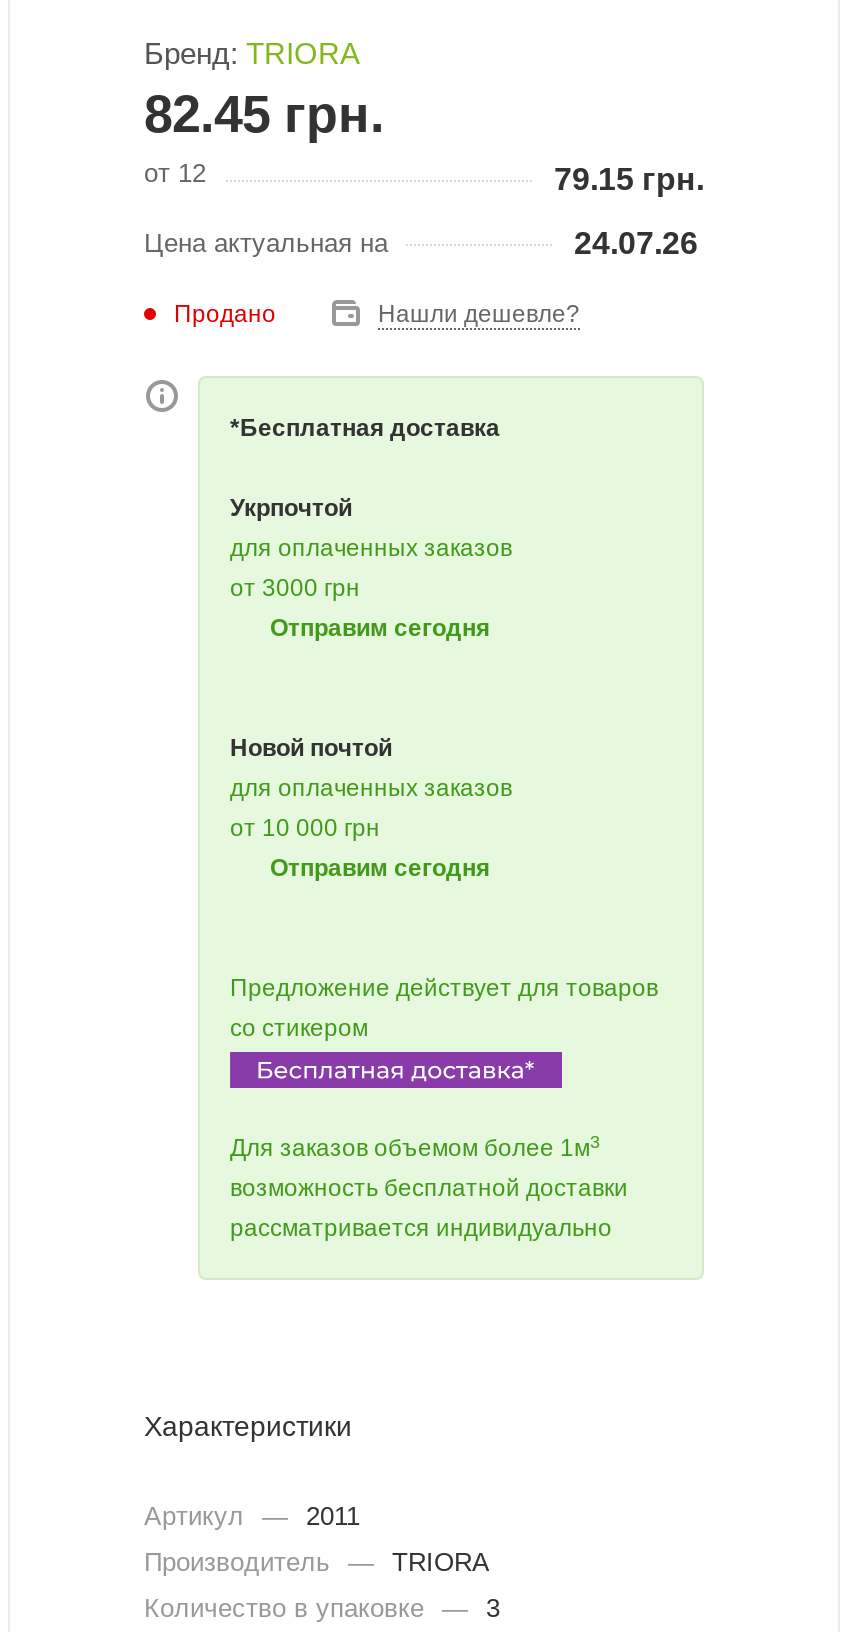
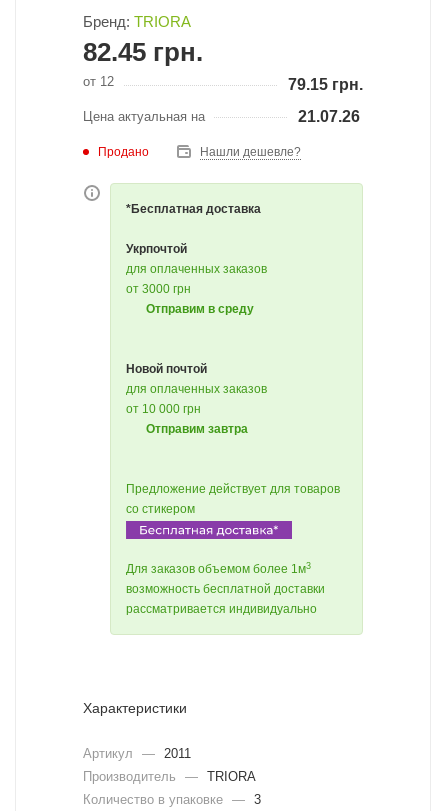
[574,226,698,260] 24.07.26 -> [298,108,360,125] 21.07.26
[270,614,490,642] Отправим сегодня -> [146,302,254,316] Отправим в среду
[270,854,490,882] Отправим сегодня -> [146,422,248,436] Отправим завтра

